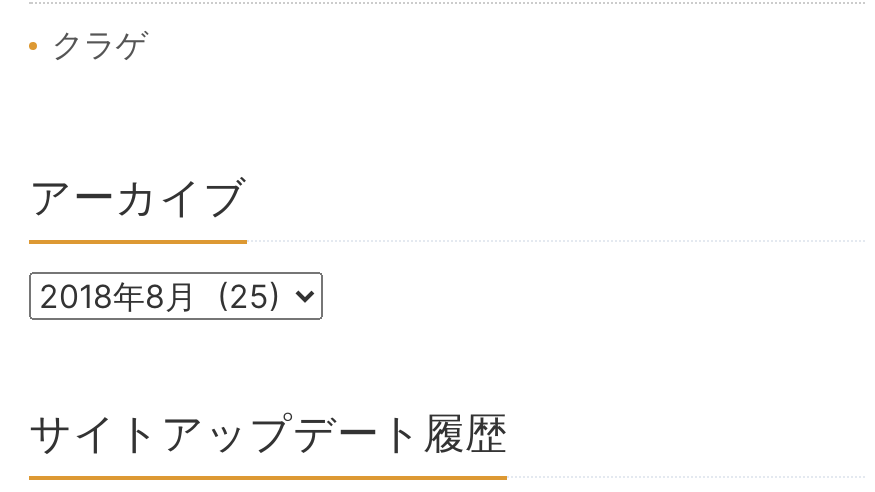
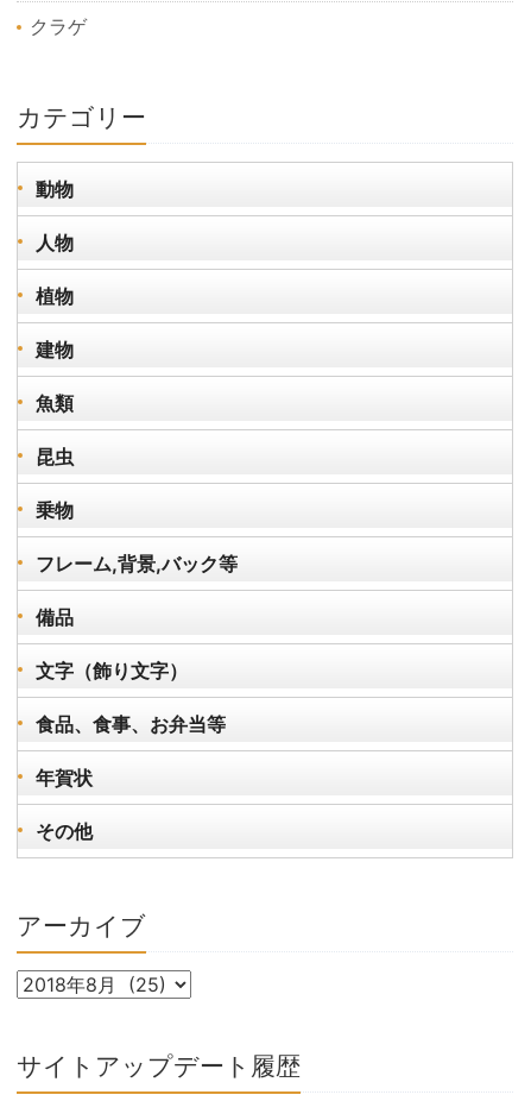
none -> [17,102,238,843] カテゴリー | 動物 | 人物 | 植物 | 建物 | 魚類 | 昆虫 | 乗物 | フレーム,背景,バック等 | 備品 | 文字（飾り文字） | 食品、食事、お弁当等 | 年賀状 | その他

